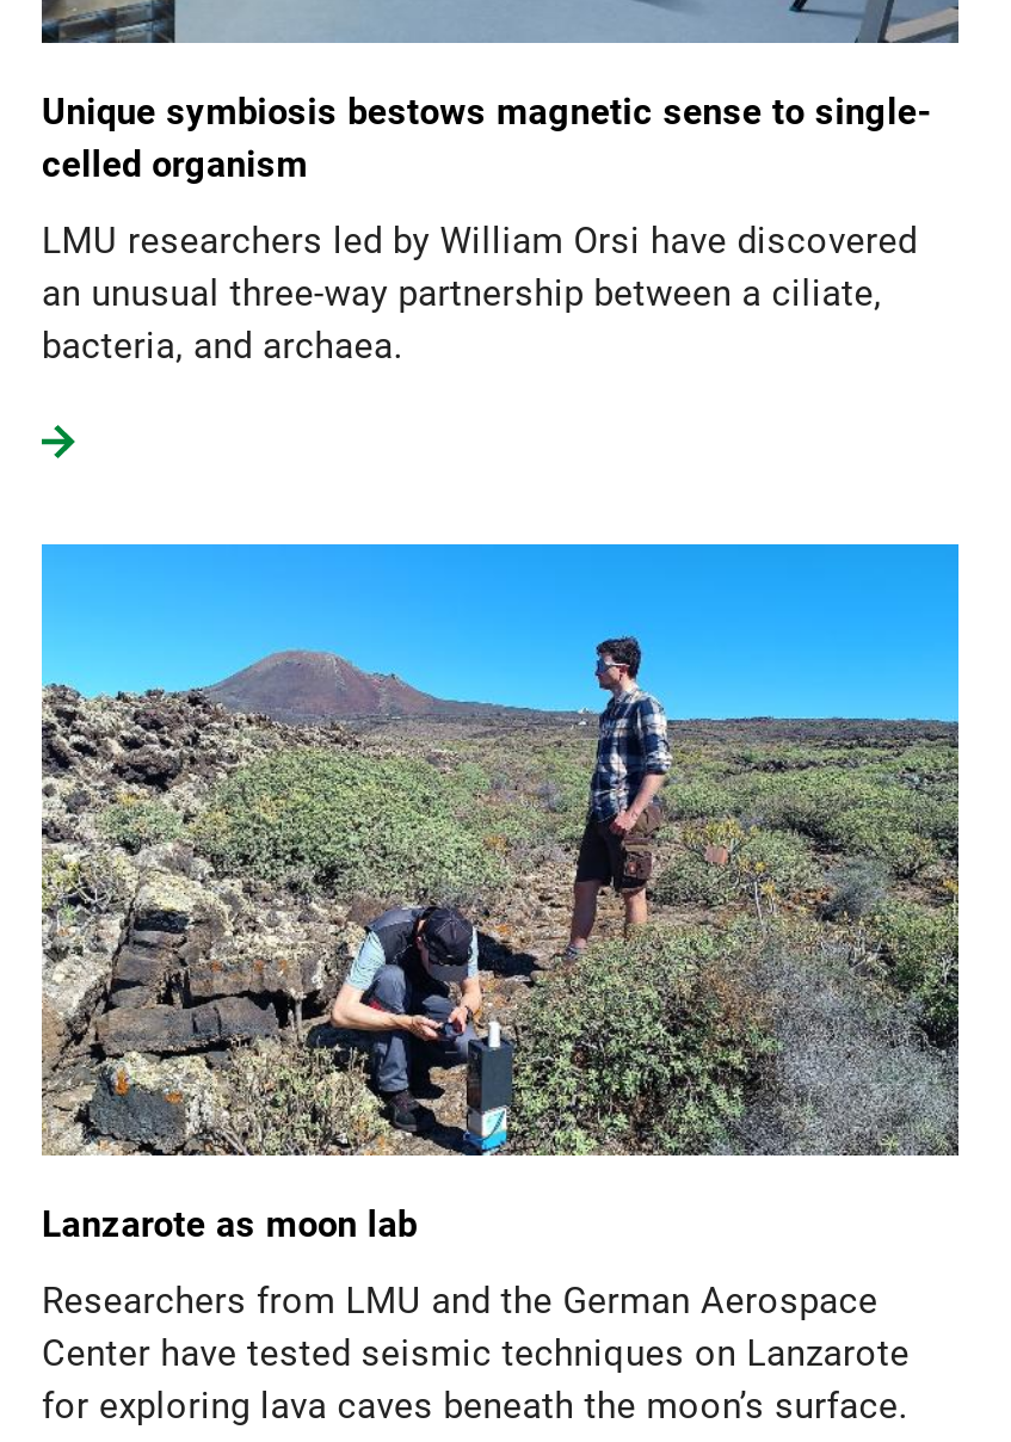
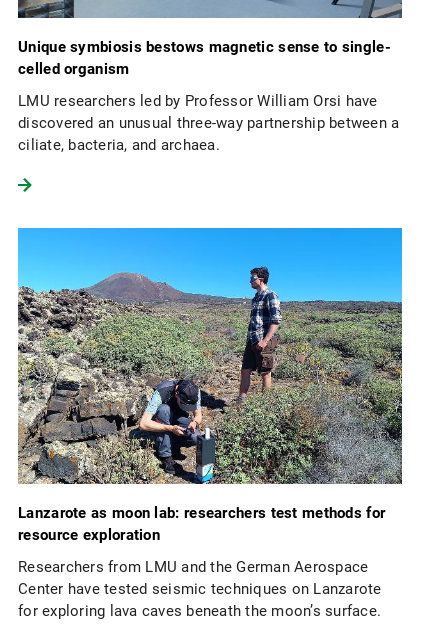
[42,220,917,368] LMU researchers led by William Orsi have discovered | an unusual three-way partnership between a ciliate, | bacteria, and archaea. -> [18,92,399,154] LMU researchers led by Professor William Orsi have | discovered an unusual three-way partnership between a | ciliate, bacteria, and archaea.
[42,1203,417,1246] Lanzarote as moon lab -> [18,504,385,544] Lanzarote as moon lab: researchers test methods for | resource exploration

